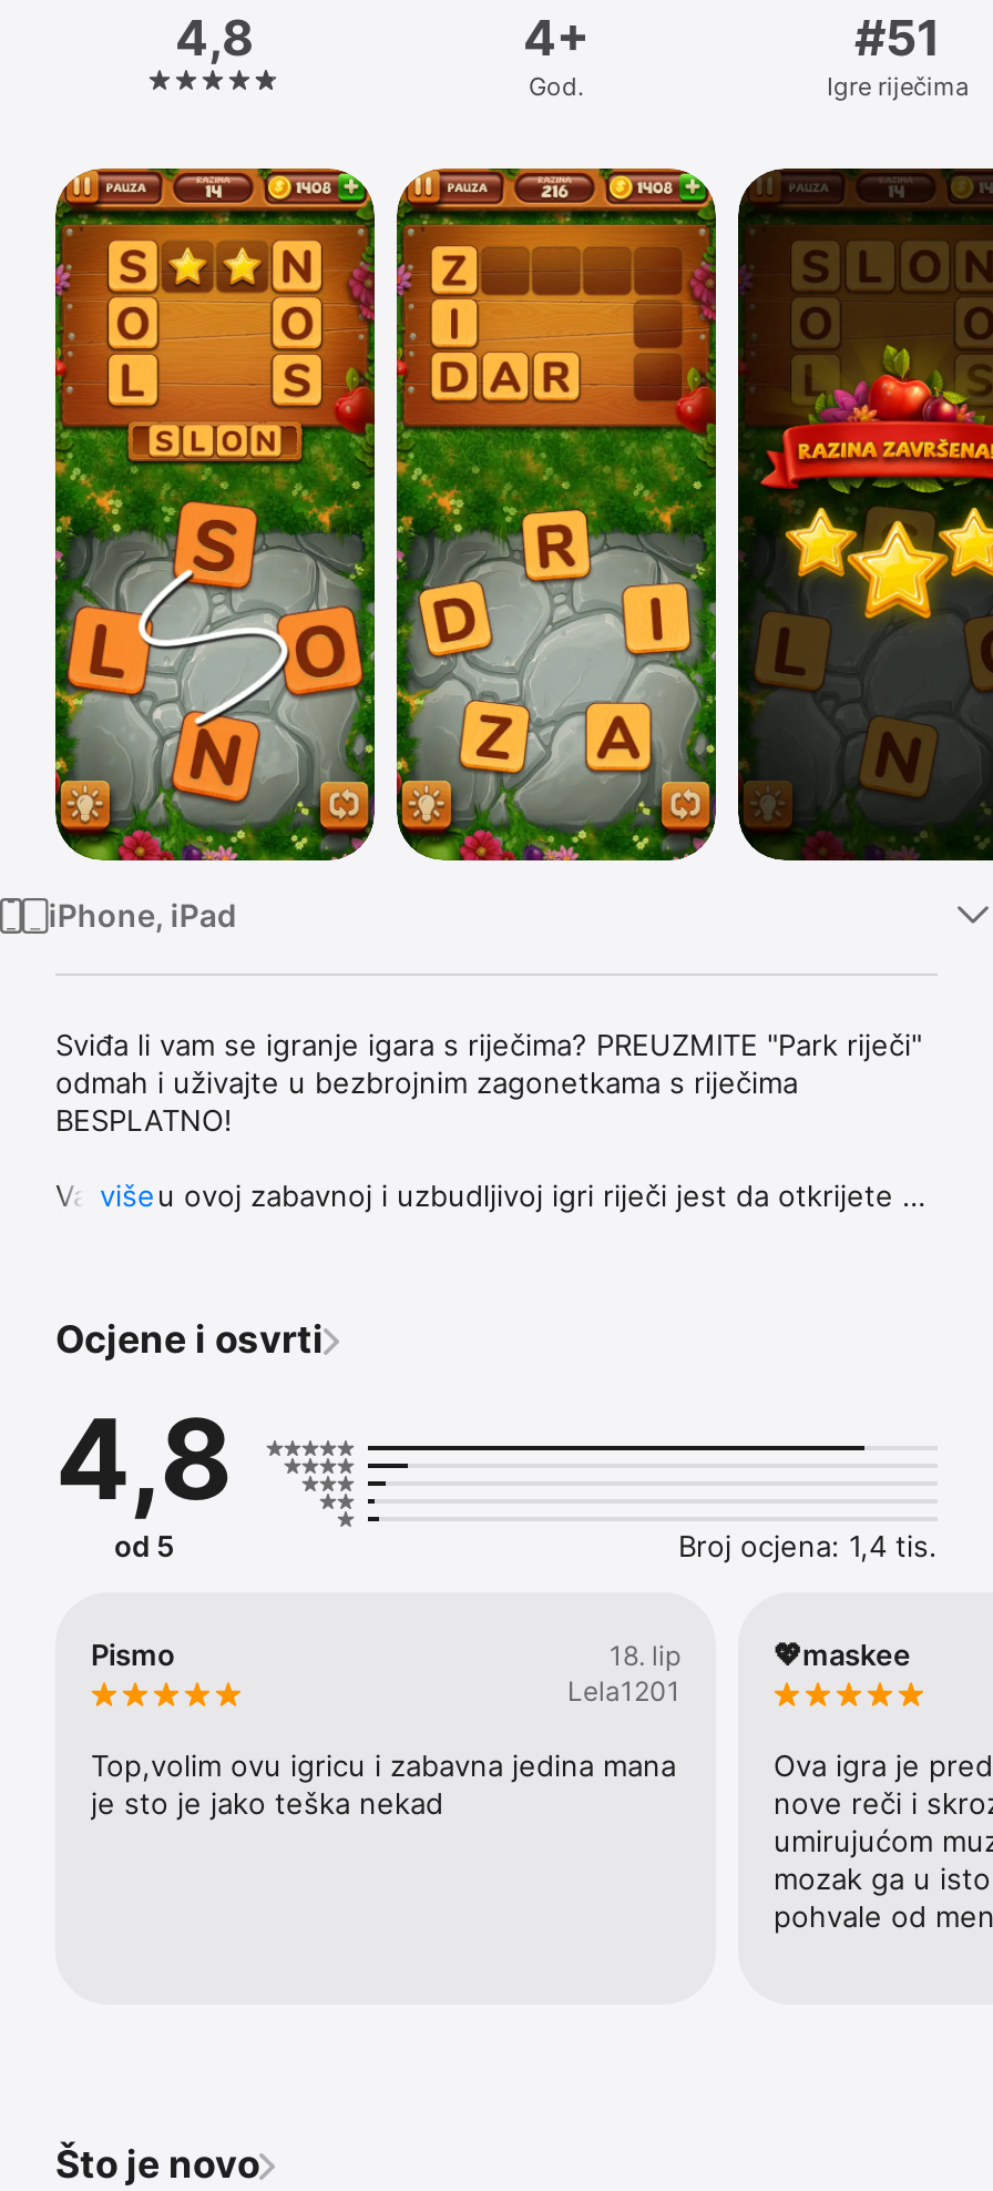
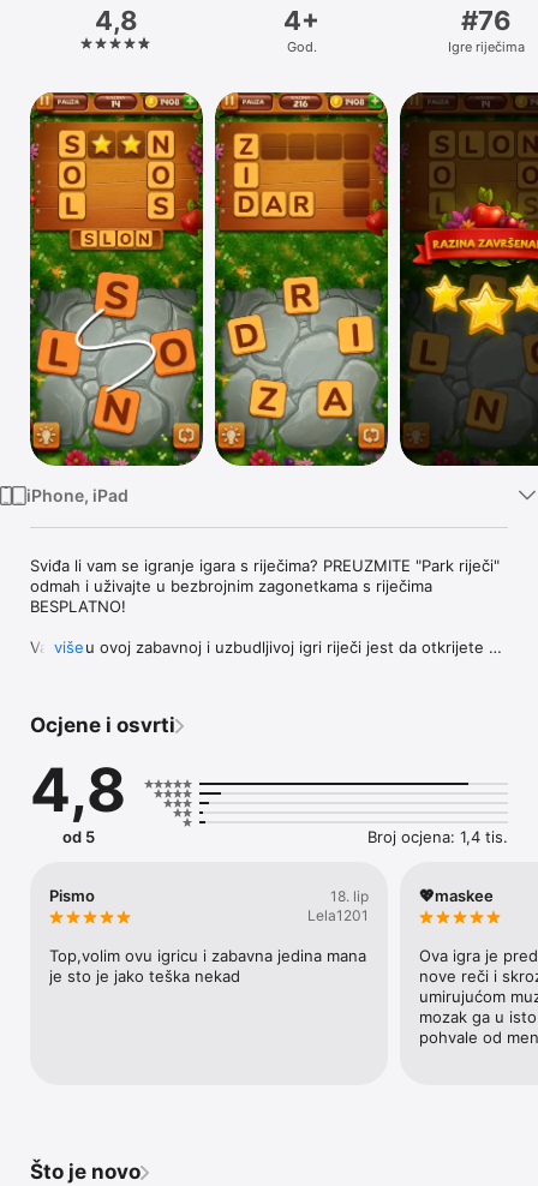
[854,9,941,67] #51 -> [461,5,512,36] #76

